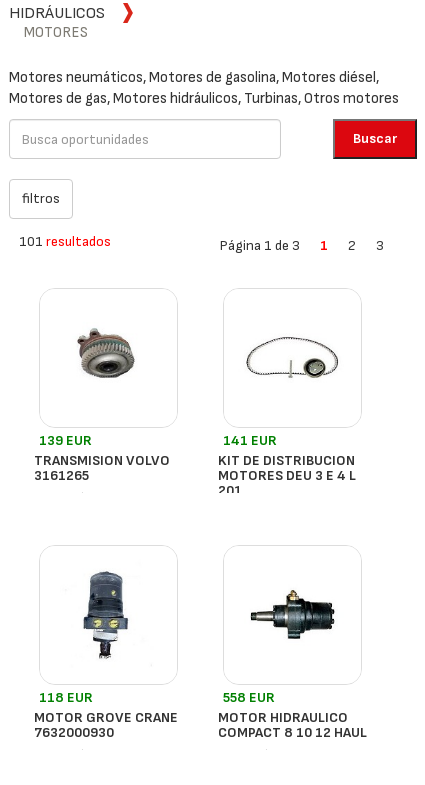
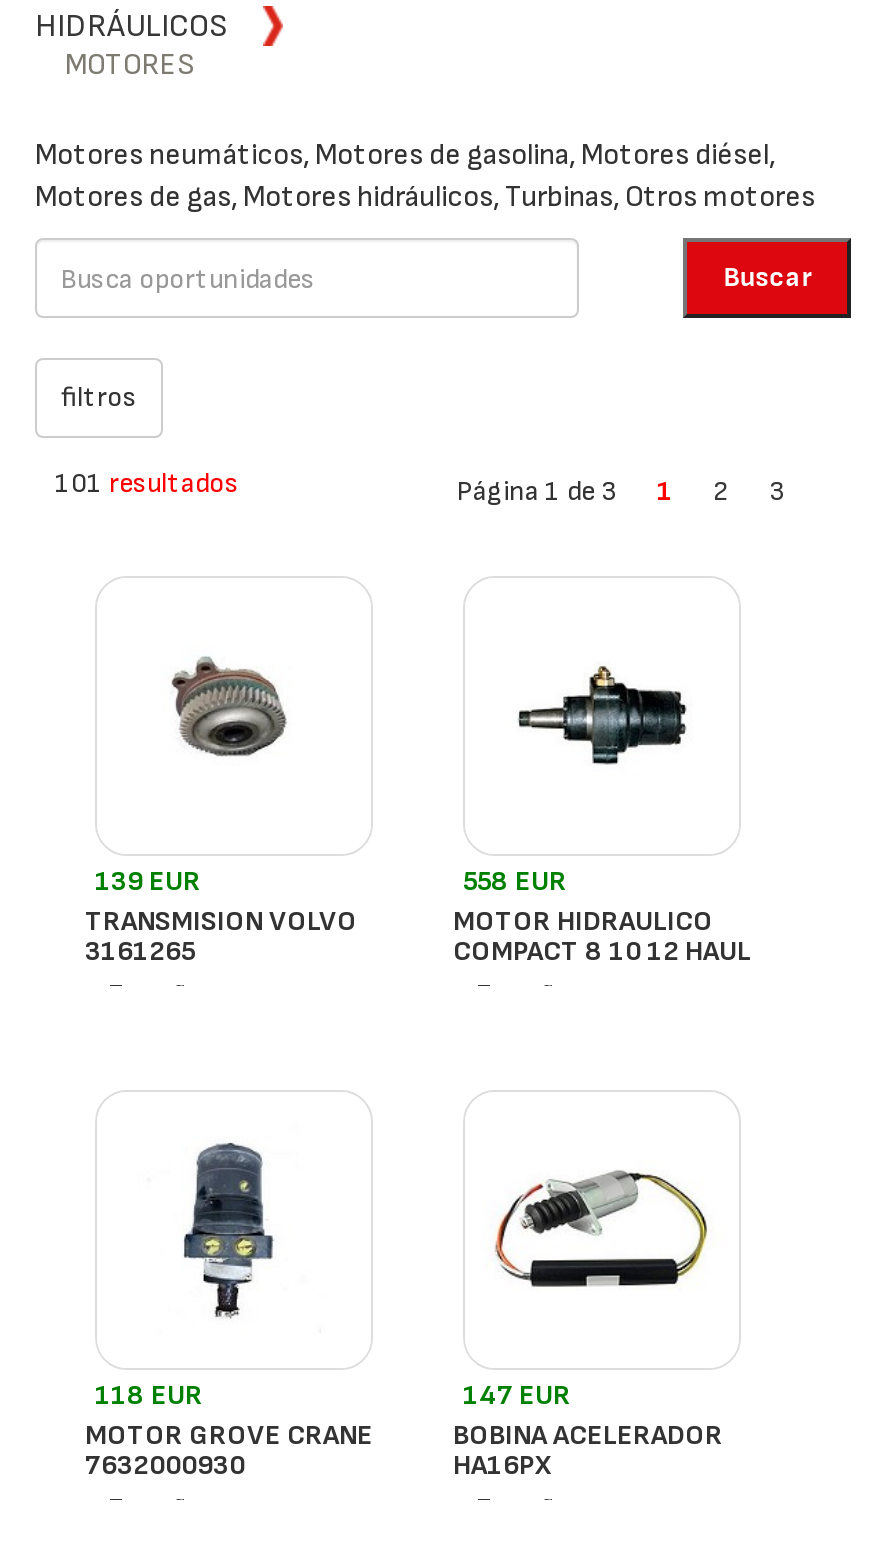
[245,333,339,382] [image] -> [509,664,693,766] [image]
[218,432,356,499] 141 EUR | KIT DE DISTRIBUCION | MOTORES DEU 3 E 4 L | 201 -> none
[251,589,343,640] [image] -> [493,1170,709,1288] [image]
moved [218,689,367,741] -> [453,864,751,968]: 558 EUR | MOTOR HIDRAULICO | COMPACT 8 10 12 HAUL
none -> [453,1378,723,1482] 147 EUR | BOBINA ACELERADOR | HA16PX

